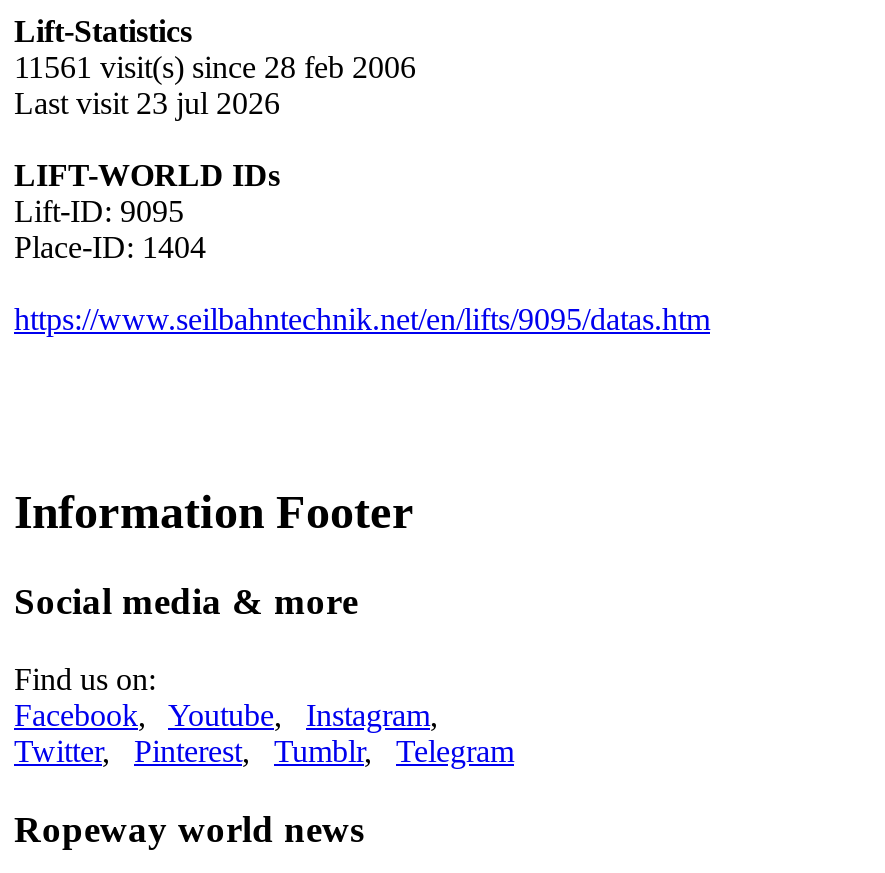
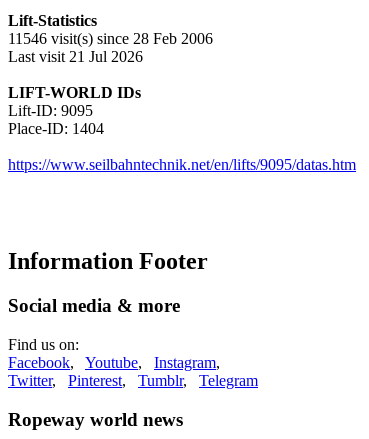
[14,51,416,85] 11561 visit(s) since 28 feb 2006 -> [8,30,213,47] 11546 visit(s) since 28 Feb 2006
[14,87,280,121] Last visit 23 jul 2026 -> [8,48,143,65] Last visit 21 Jul 2026

